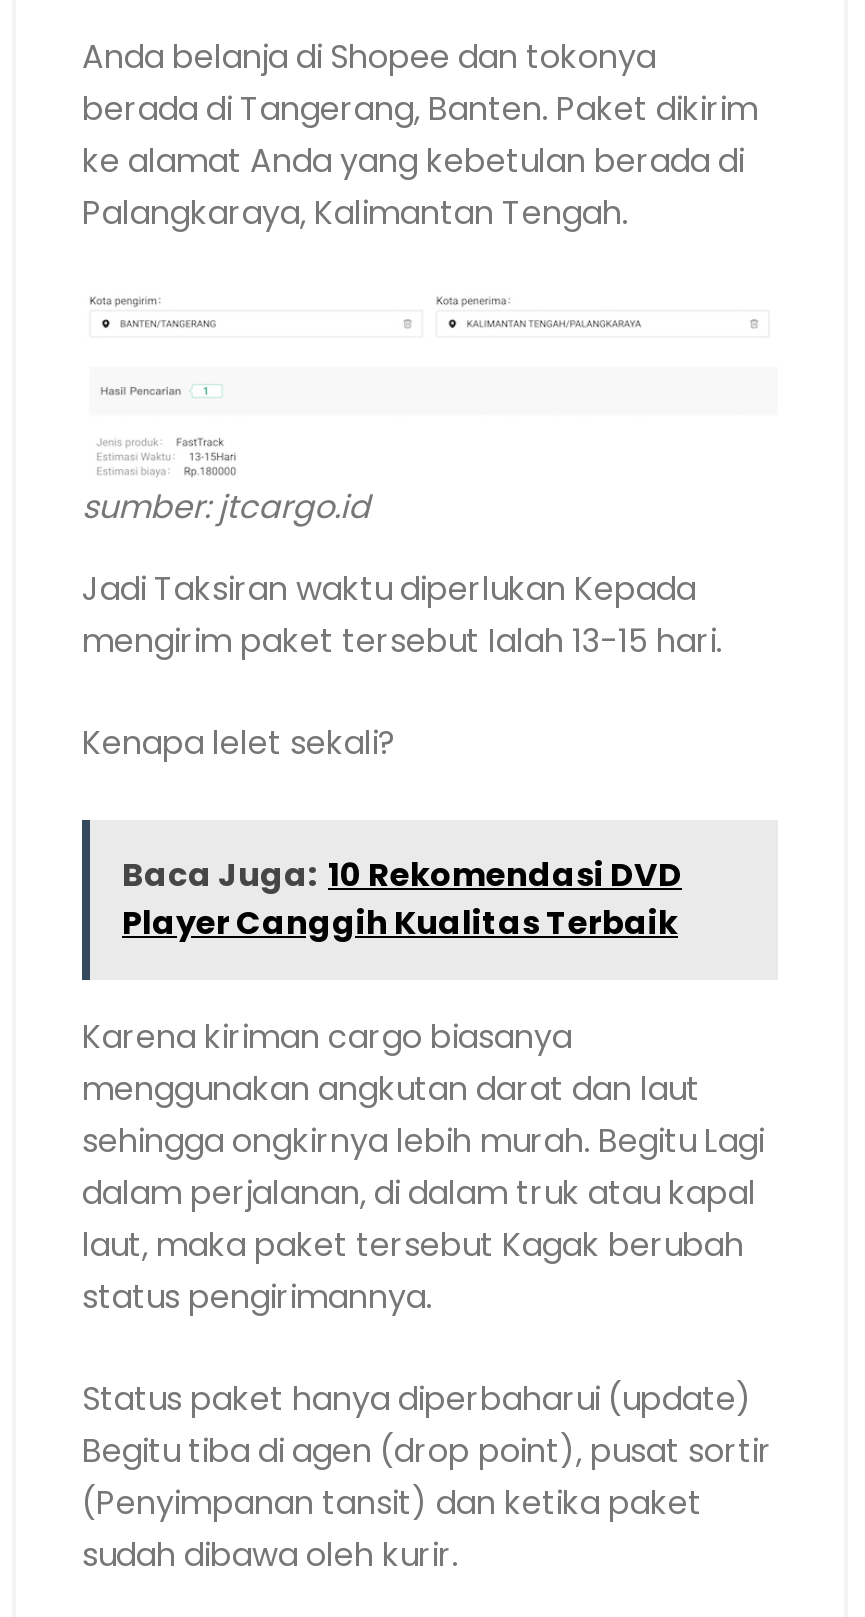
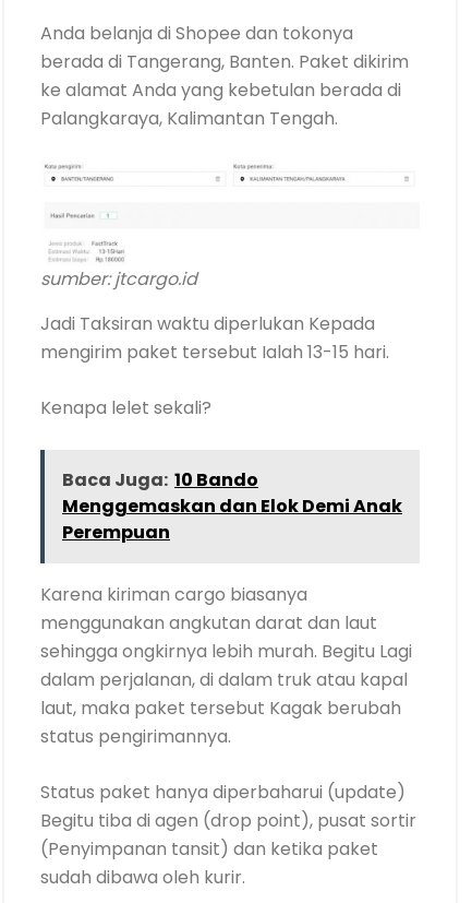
[122,853,682,947] Baca Juga: 10 Rekomendasi DVD | Player Canggih Kualitas Terbaik -> [62,467,402,545] Baca Juga: 10 Bando | Menggemaskan dan Elok Demi Anak | Perempuan

